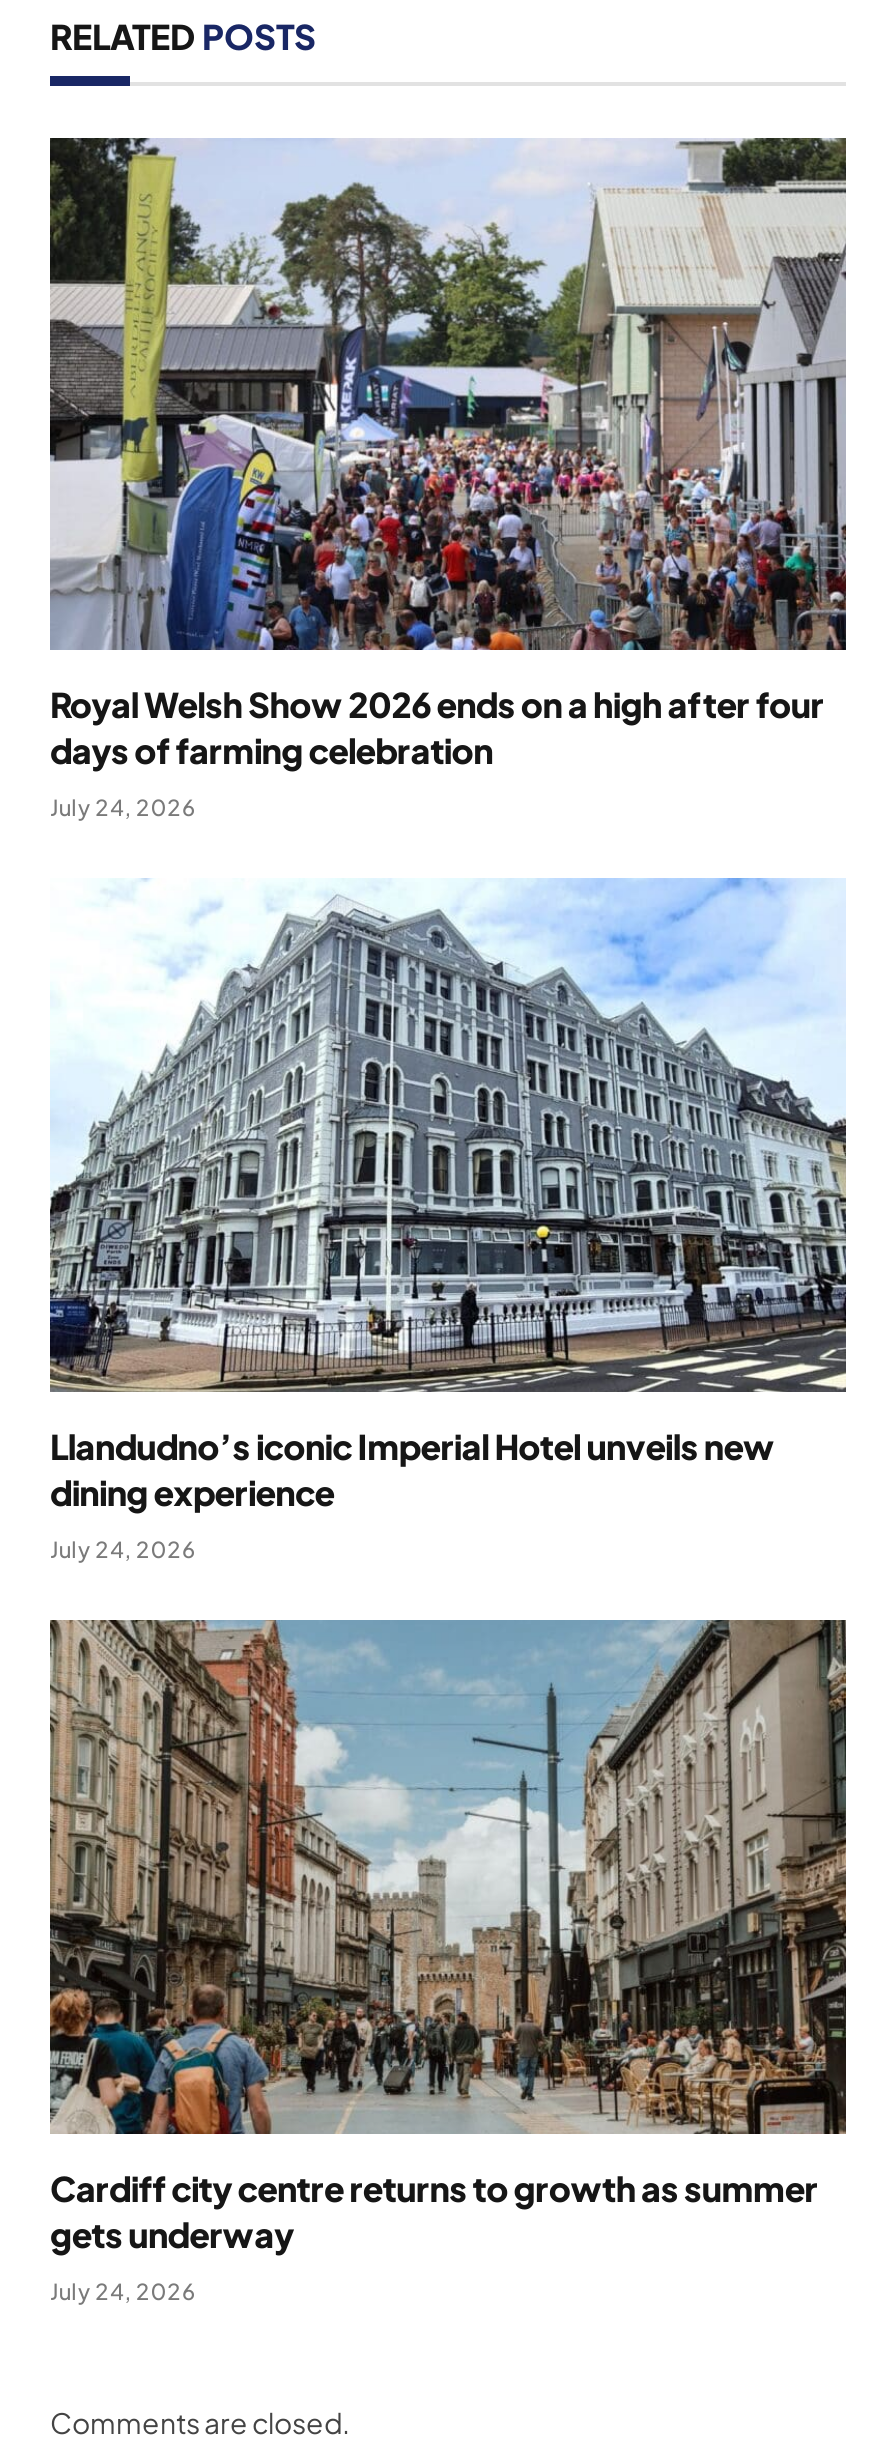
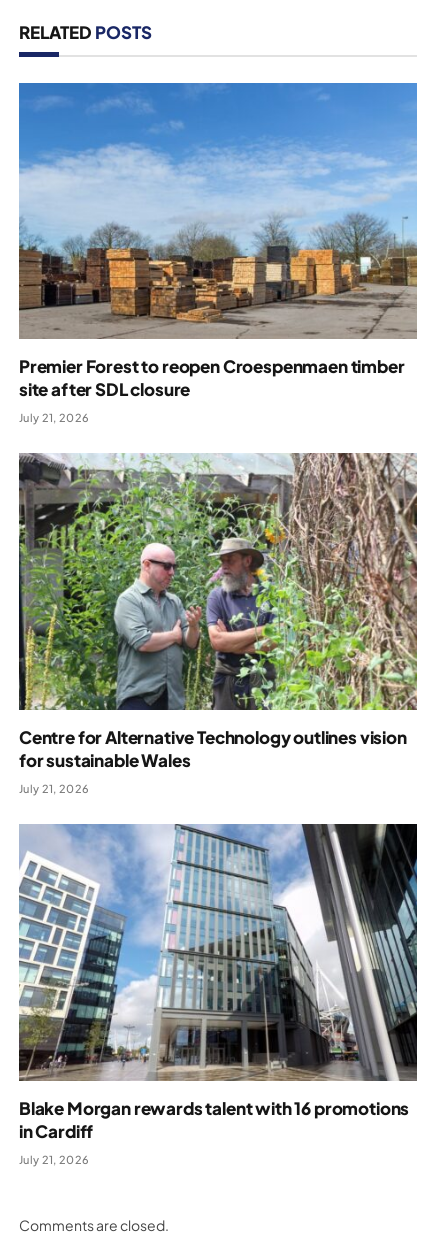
[48,136,848,773] [image] | Royal Welsh Show 2026 ends on a high after four | days of farming celebration -> [18,82,418,400] [image] | Premier Forest to reopen Croespenmaen timber | site after SDL closure
[50,795,197,821] July 24, 2026 -> [19,411,89,424] July 21, 2026
[48,876,848,1514] [image] | Llandudno’s iconic Imperial Hotel unveils new | dining experience -> [18,452,418,771] [image] | Centre for Alternative Technology outlines vision | for sustainable Wales
[50,1536,197,1562] July 24, 2026 -> [19,782,89,795] July 21, 2026
[48,1618,848,2256] [image] | Cardiff city centre returns to growth as summer | gets underway -> [19,823,418,1142] [image] | Blake Morgan rewards talent with 16 promotions | in Cardiff
[50,2278,197,2304] July 24, 2026 -> [19,1153,89,1166] July 21, 2026

